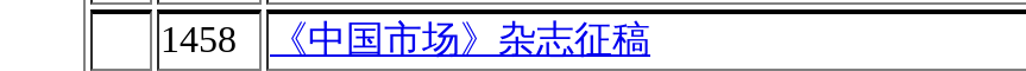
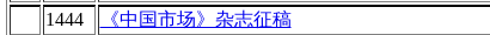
[160,19,237,59] 1458 -> [45,9,83,29] 1444

